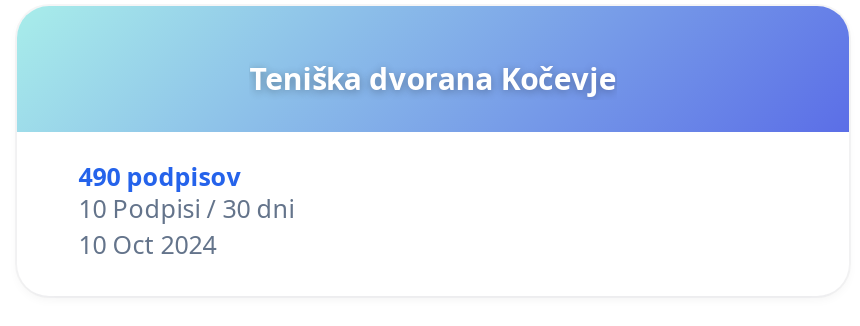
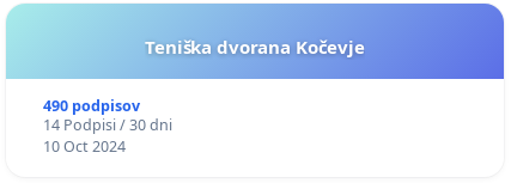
[79,192,295,226] 10 Podpisi / 30 dni -> [43,115,172,135] 14 Podpisi / 30 dni

